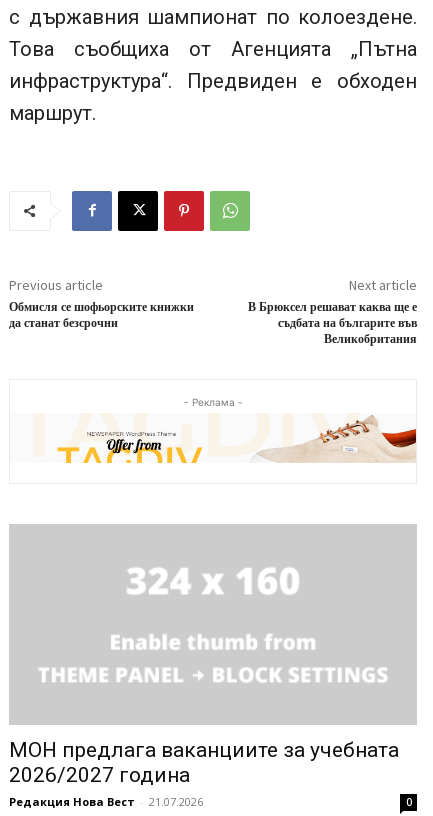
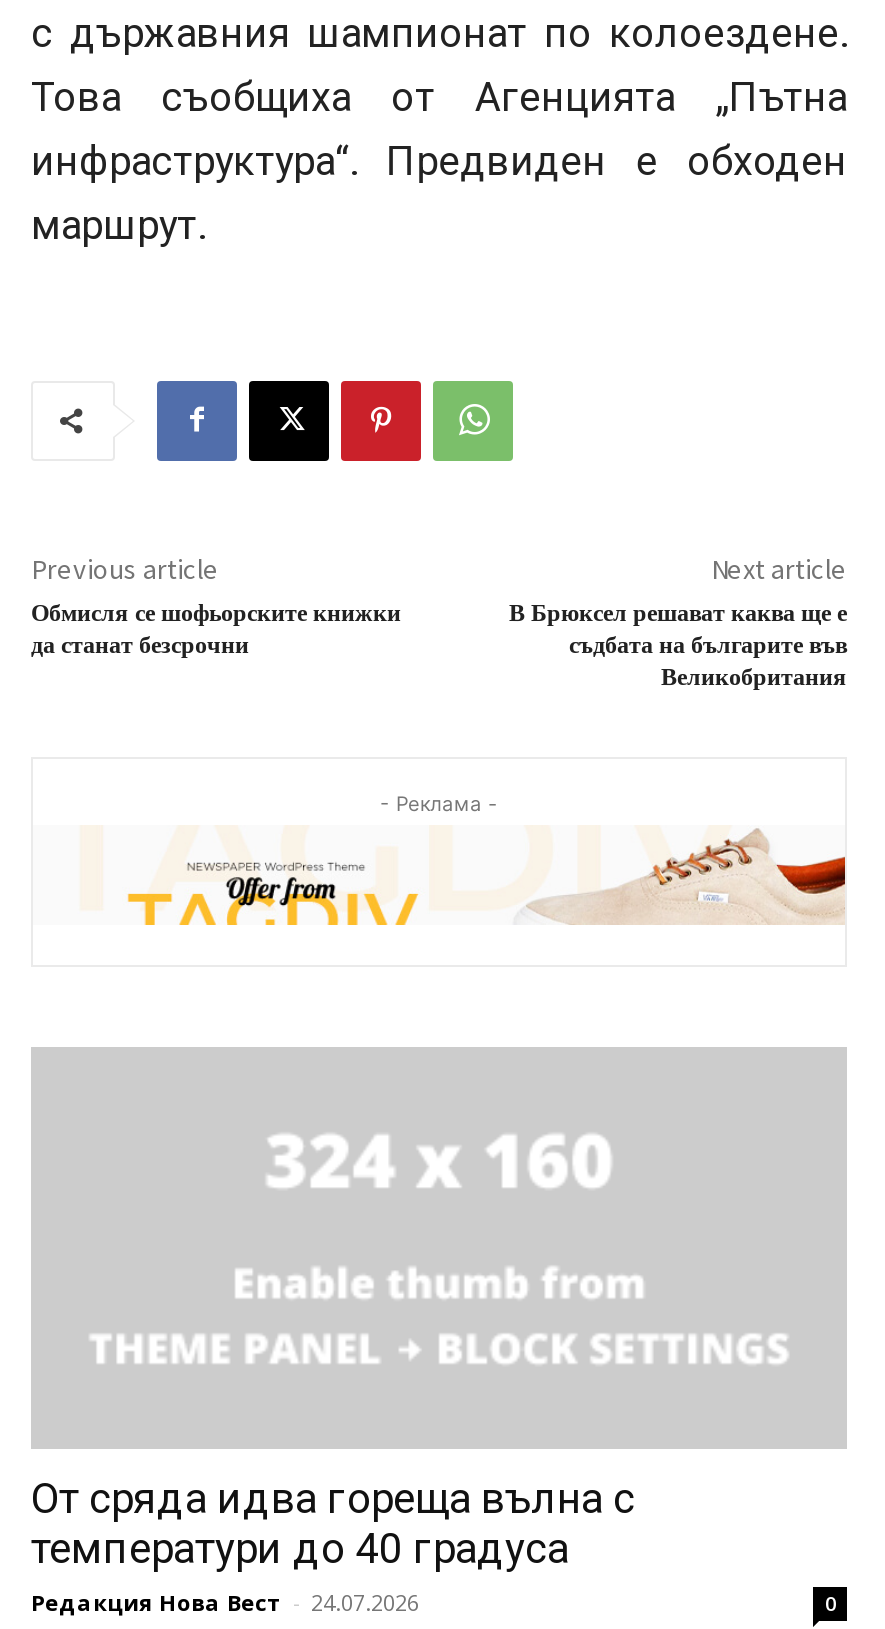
[9,738,399,809] МОН предлага ваканциите за учебната | 2026/2027 година | Редакция Нова Вест - 21.07.2026 -> [31,1475,635,1617] От сряда идва гореща вълна с | температури до 40 градуса | Редакция Нова Вест - 24.07.2026

